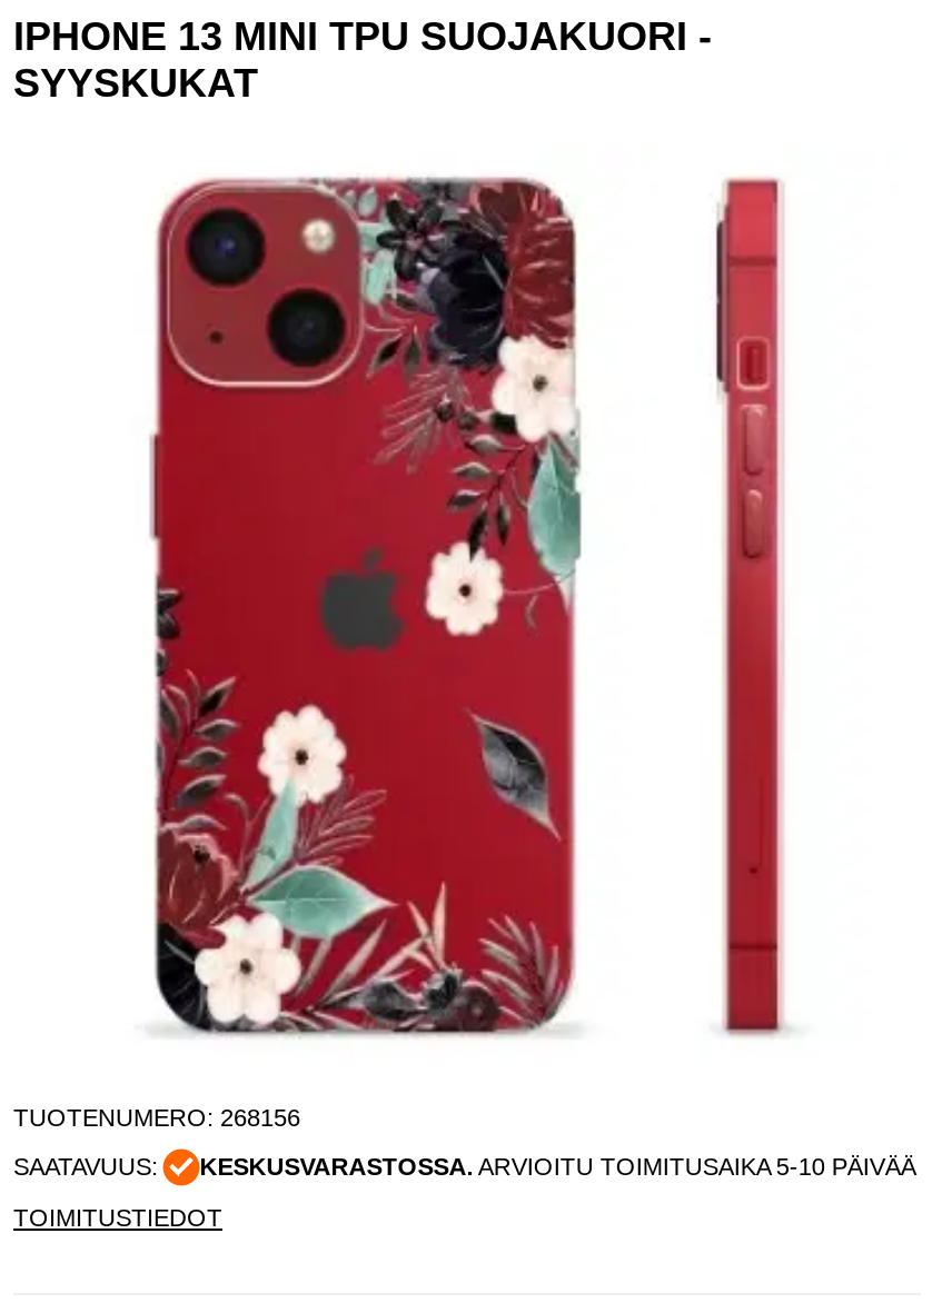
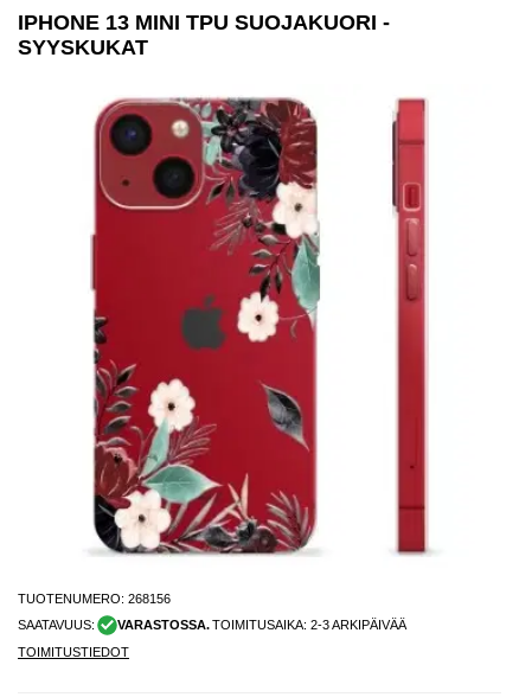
[200,1153,916,1180] KESKUSVARASTOSSA. ARVIOITU TOIMITUSAIKA 5-10 PÄIVÄÄ -> [117,618,406,632] VARASTOSSA. TOIMITUSAIKA: 2-3 ARKIPÄIVÄÄ

